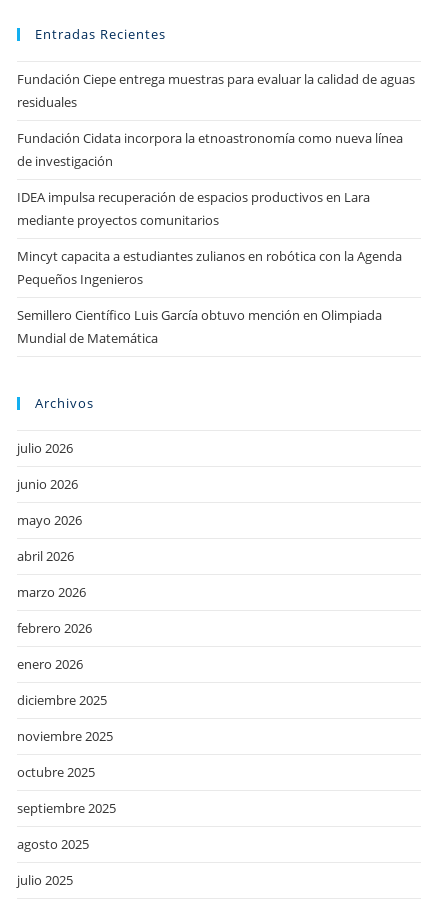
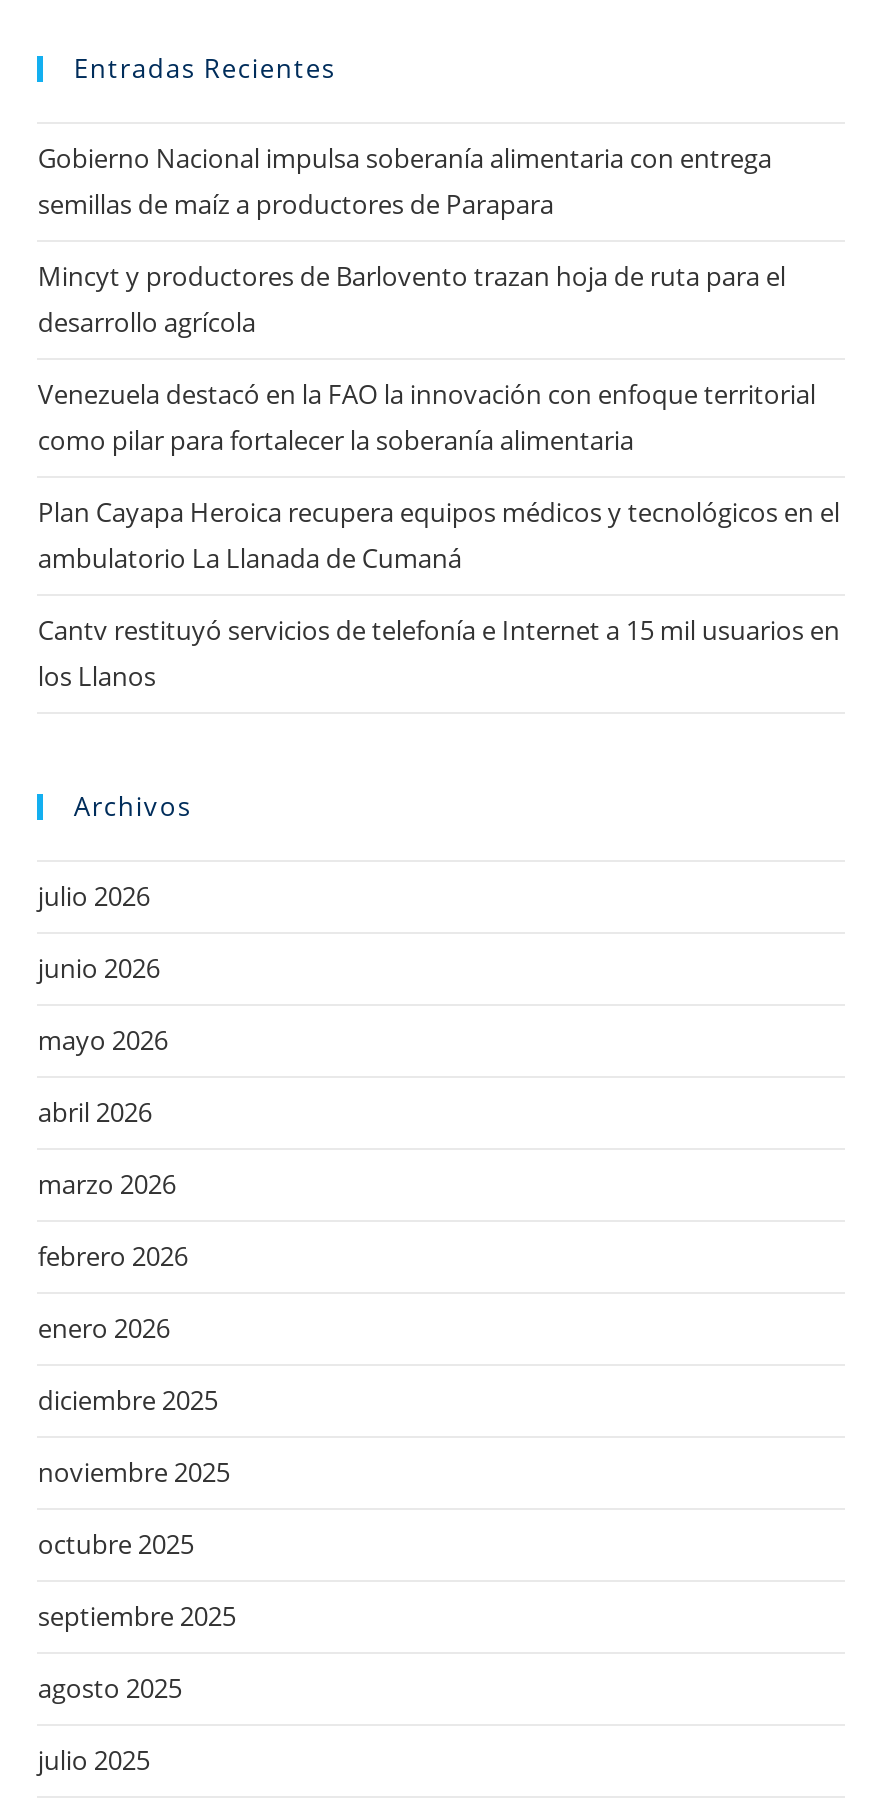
[17,70,415,111] Fundación Ciepe entrega muestras para evaluar la calidad de aguas | residuales -> [38,140,772,222] Gobierno Nacional impulsa soberanía alimentaria con entrega | semillas de maíz a productores de Parapara
[17,129,403,170] Fundación Cidata incorpora la etnoastronomía como nueva línea | de investigación -> [38,258,786,340] Mincyt y productores de Barlovento trazan hoja de ruta para el | desarrollo agrícola
[17,188,370,229] IDEA impulsa recuperación de espacios productivos en Lara | mediante proyectos comunitarios -> [38,376,816,458] Venezuela destacó en la FAO la innovación con enfoque territorial | como pilar para fortalecer la soberanía alimentaria
[17,247,402,288] Mincyt capacita a estudiantes zulianos en robótica con la Agenda | Pequeños Ingenieros -> [38,494,840,576] Plan Cayapa Heroica recupera equipos médicos y tecnológicos en el | ambulatorio La Llanada de Cumaná
[17,306,382,347] Semillero Científico Luis García obtuvo mención en Olimpiada | Mundial de Matemática -> [38,612,840,694] Cantv restituyó servicios de telefonía e Internet a 15 mil usuarios en | los Llanos

